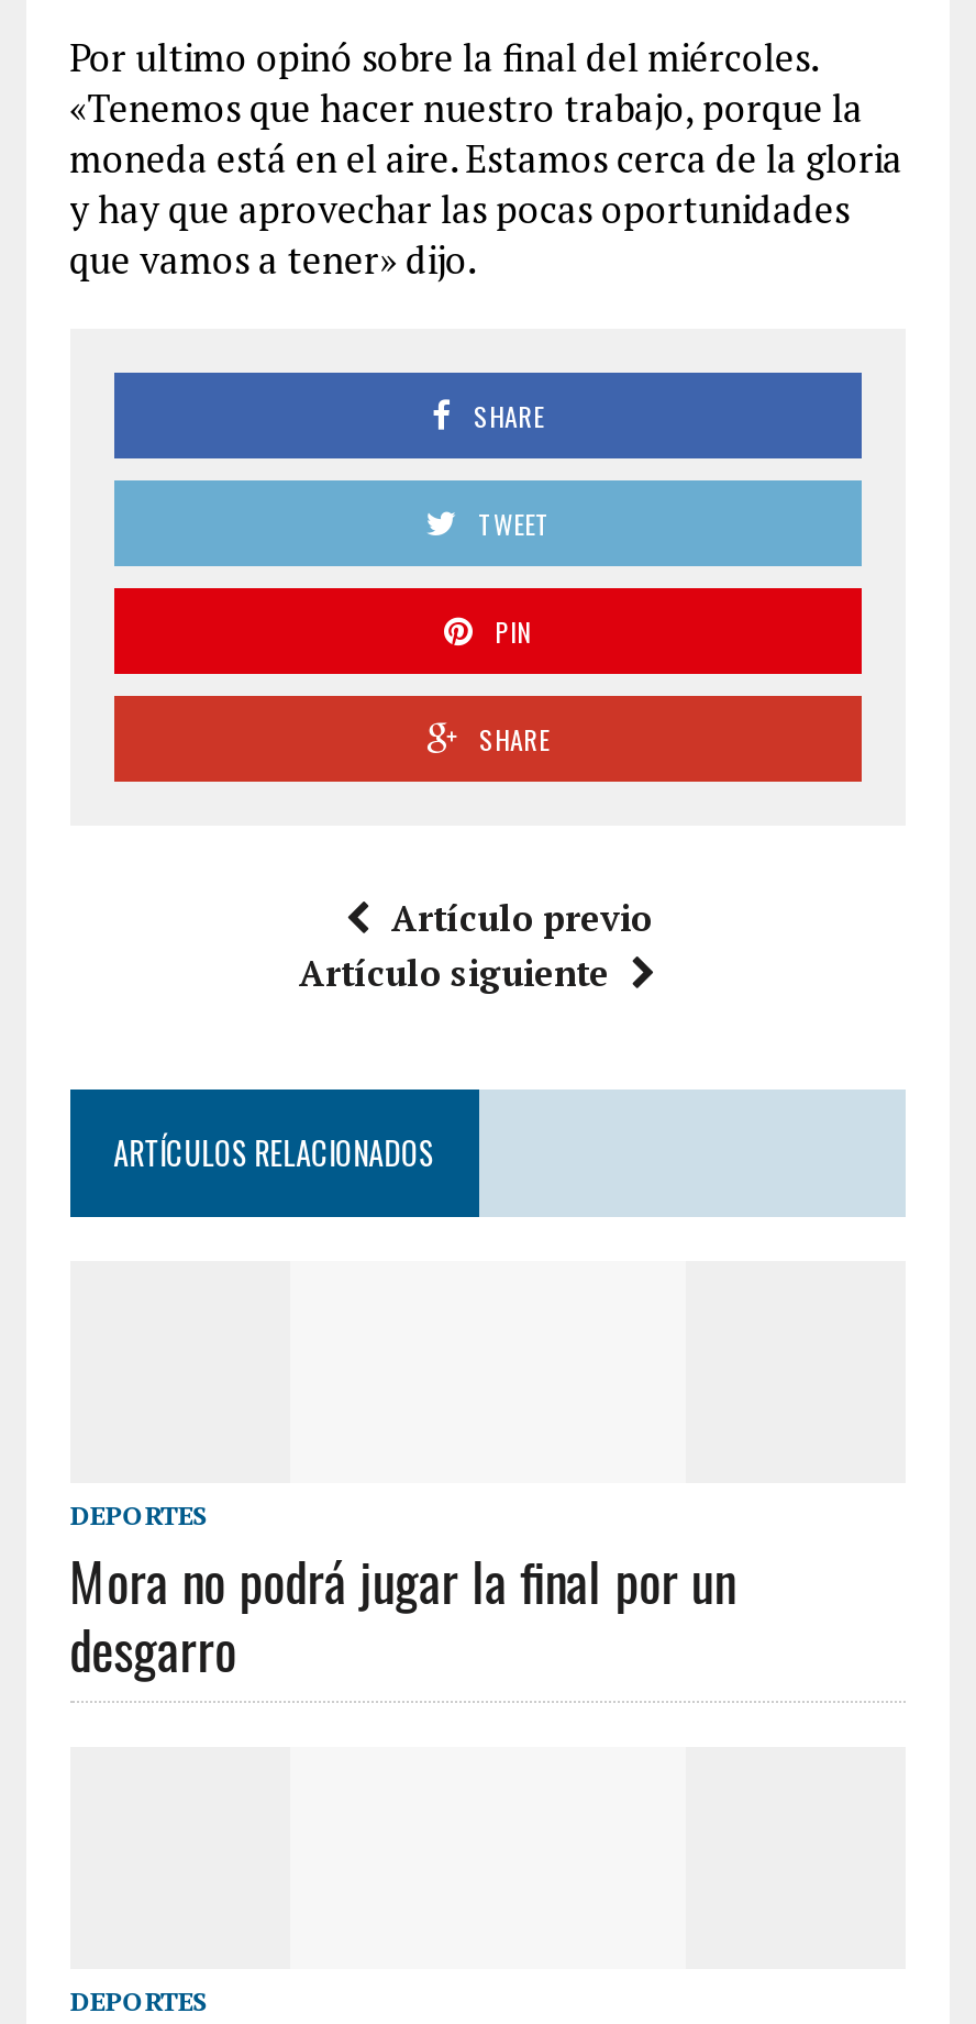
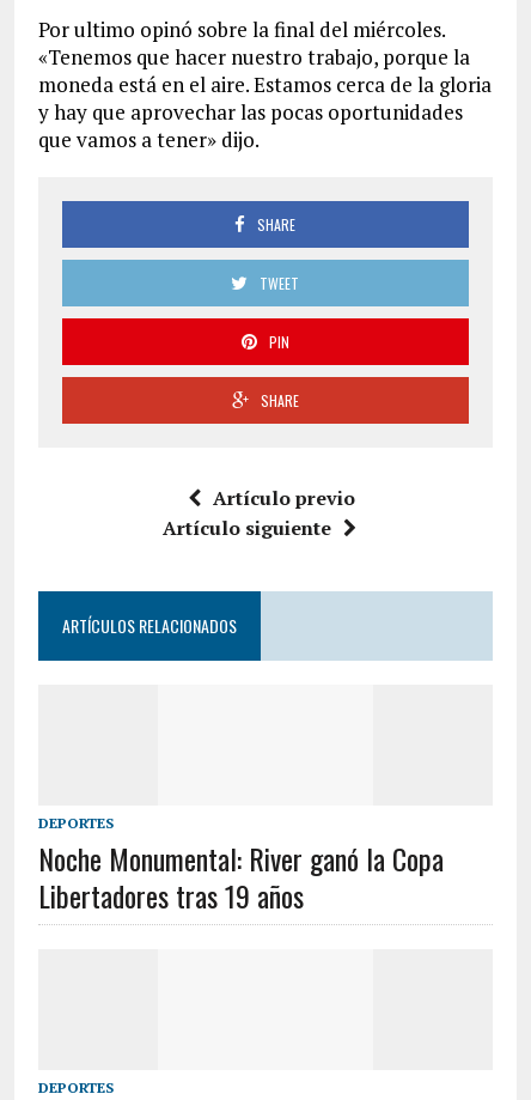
[69,1540,736,1688] Mora no podrá jugar la final por un | desgarro -> [38,837,443,917] Noche Monumental: River ganó la Copa | Libertadores tras 19 años

